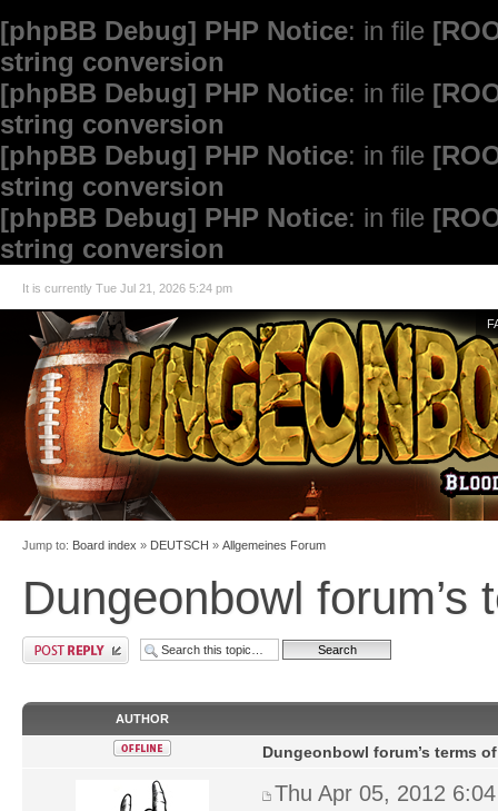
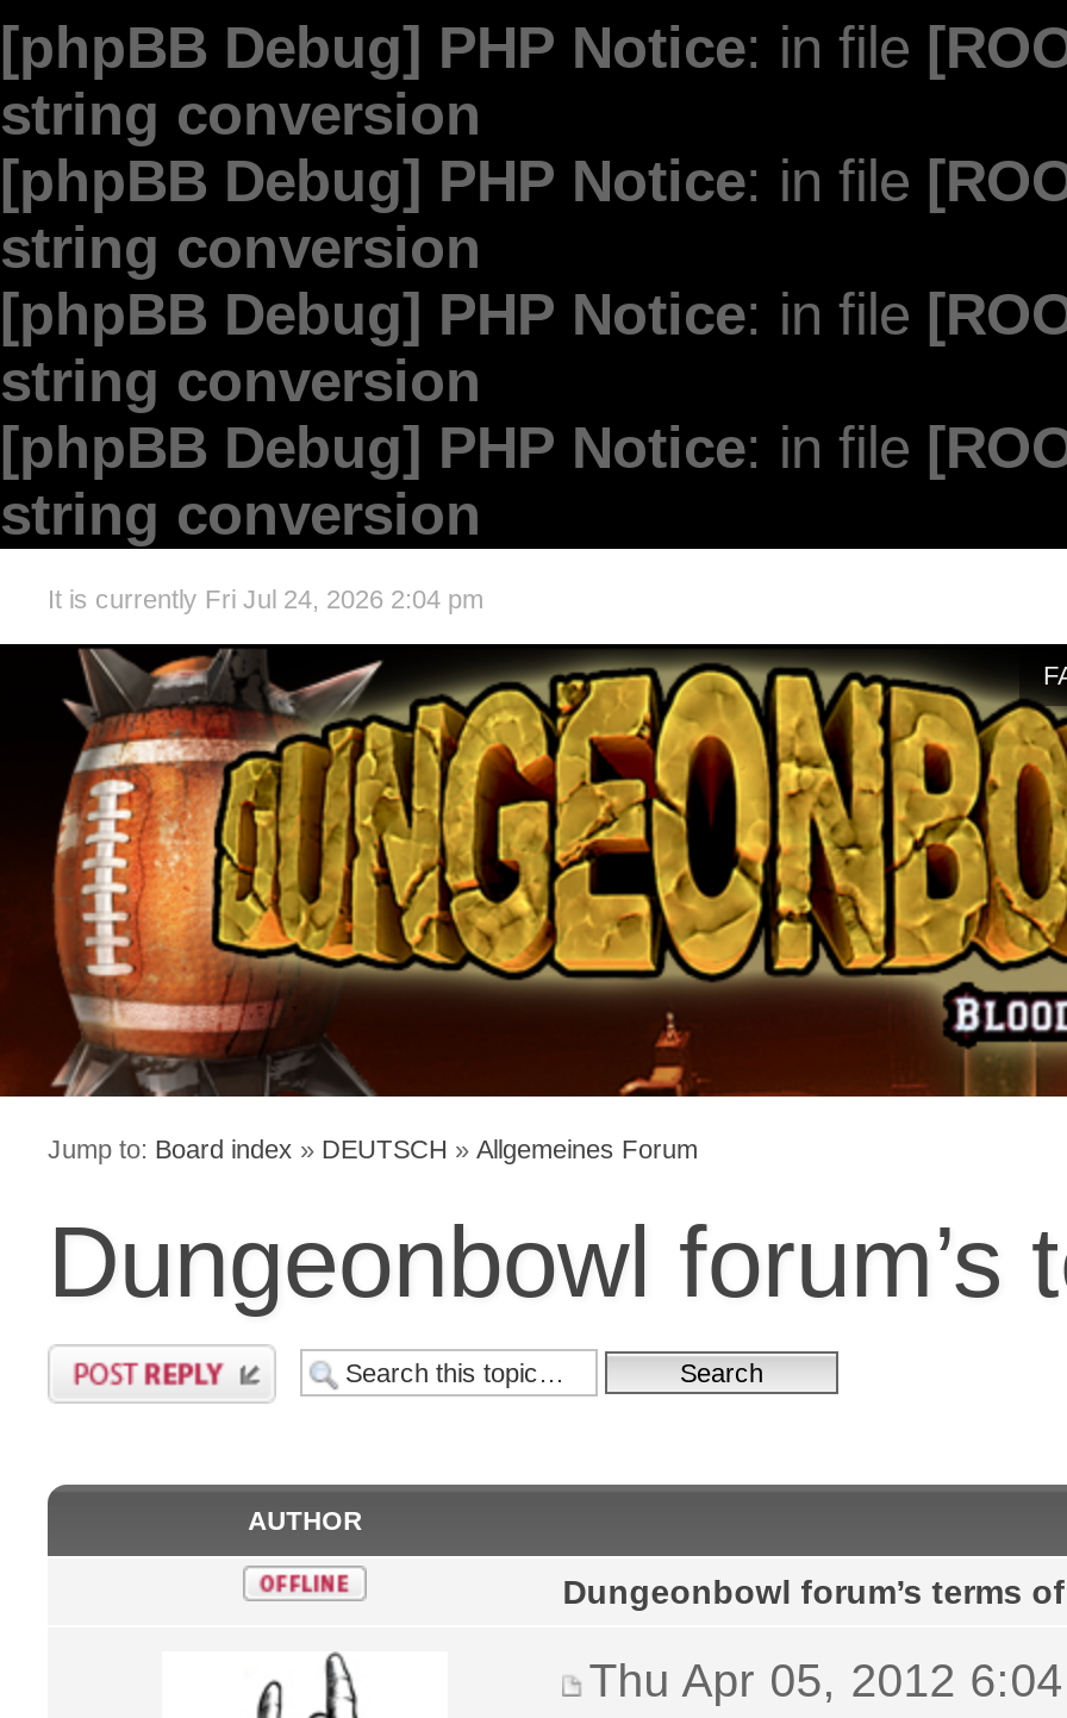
[22,281,232,295] It is currently Tue Jul 21, 2026 5:24 pm -> [48,585,483,613] It is currently Fri Jul 24, 2026 2:04 pm

